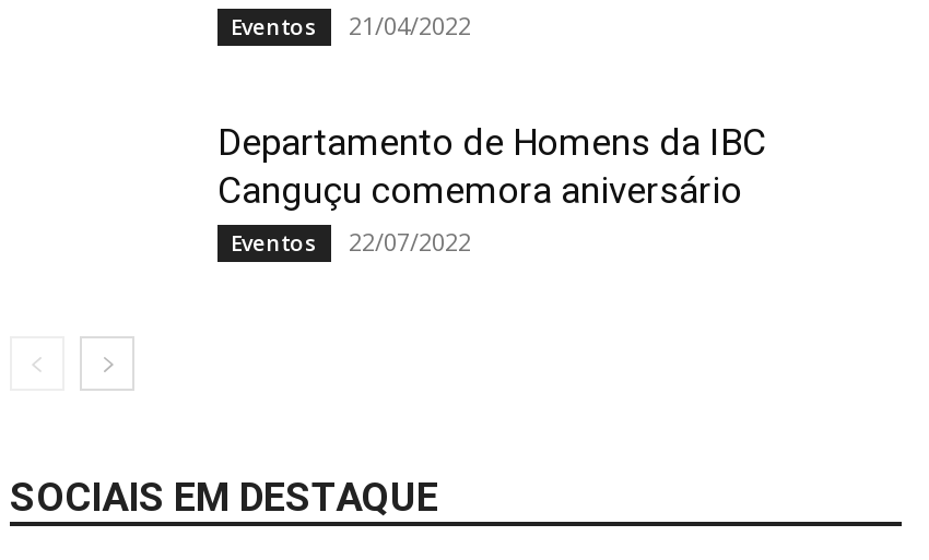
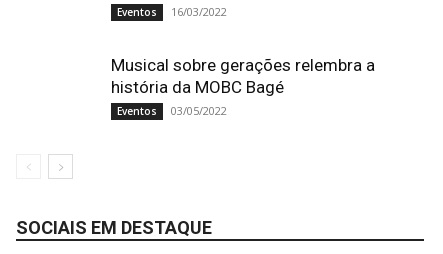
[231,9,471,42] Eventos 21/04/2022 -> [117,4,227,19] Eventos 16/03/2022
[217,121,766,212] Departamento de Homens da IBC | Canguçu comemora aniversário -> [111,55,375,97] Musical sobre gerações relembra a | história da MOBC Bagé
[231,225,471,258] Eventos 22/07/2022 -> [117,103,227,118] Eventos 03/05/2022

